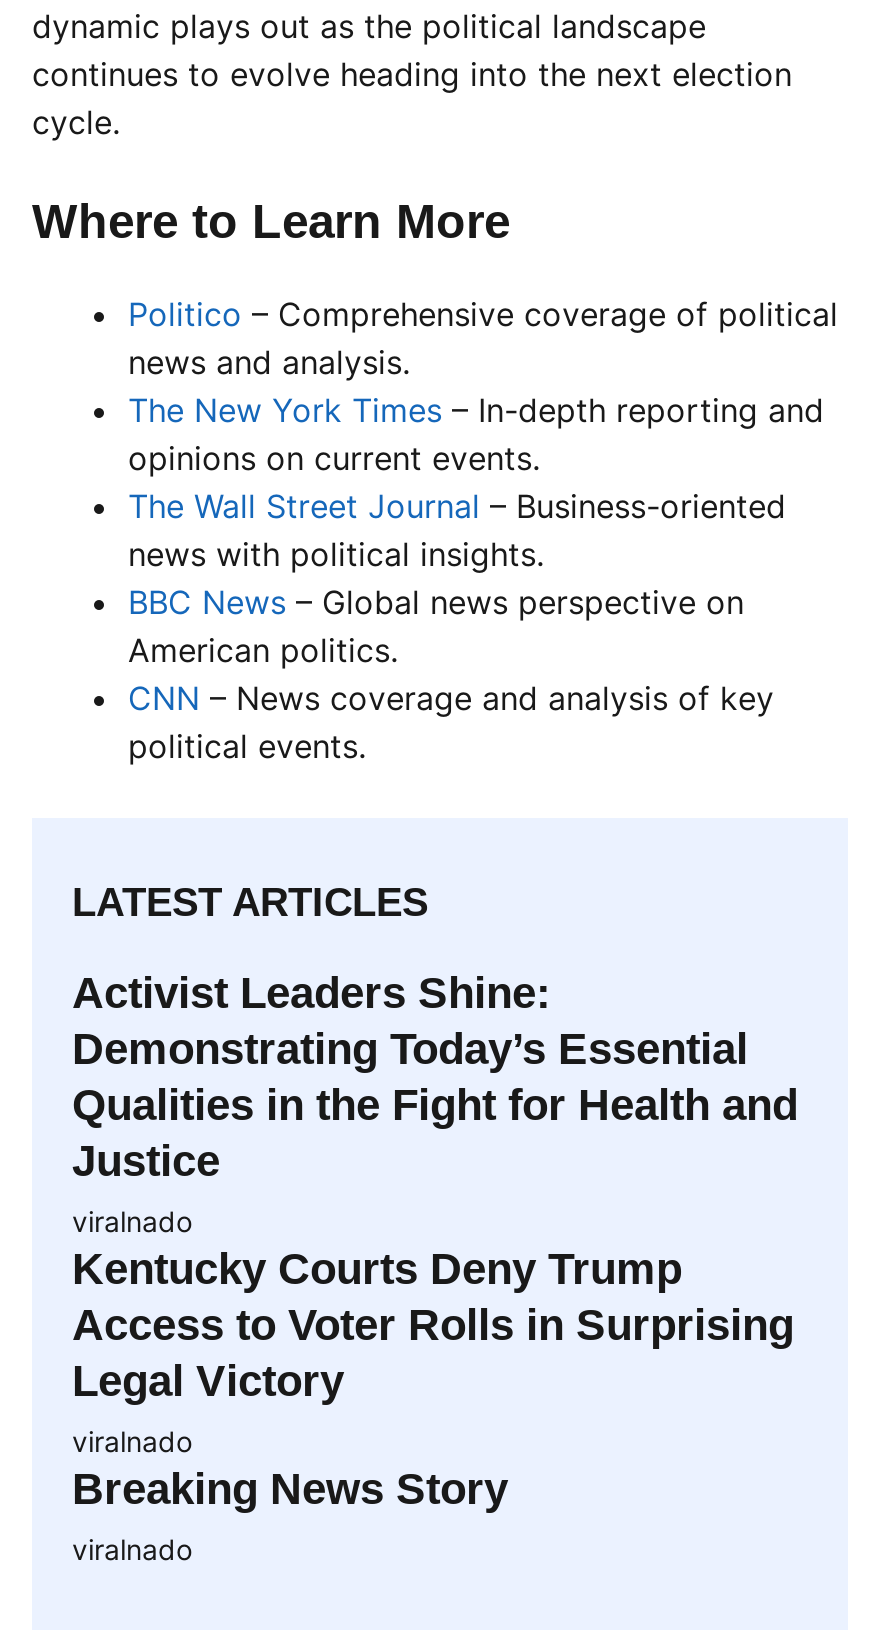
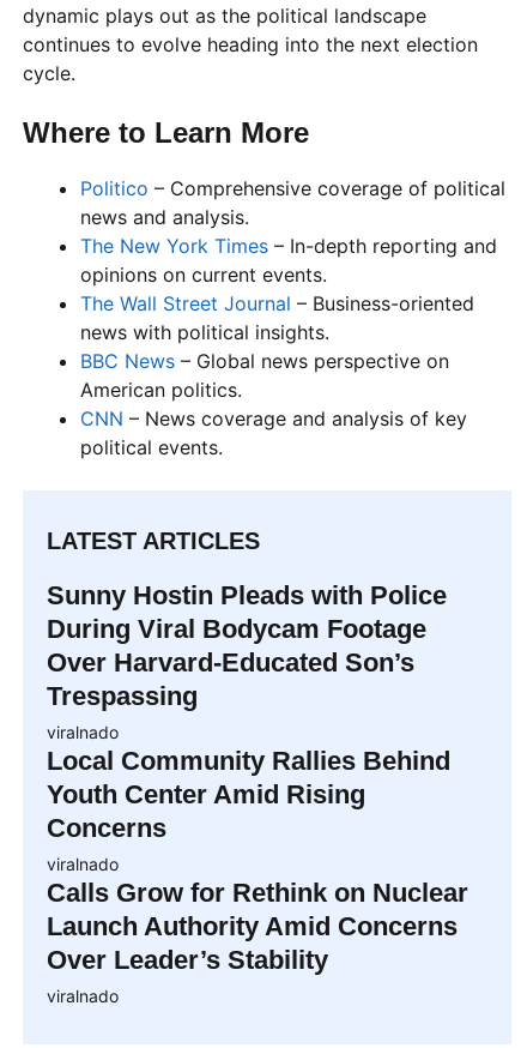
[72,968,798,1186] Activist Leaders Shine: | Demonstrating Today’s Essential | Qualities in the Fight for Health and | Justice -> [47,580,447,711] Sunny Hostin Pleads with Police | During Viral Bodycam Footage | Over Harvard-Educated Son’s | Trespassing
[72,1244,794,1406] Kentucky Courts Deny Trump | Access to Voter Rolls in Surprising | Legal Victory -> [47,746,450,843] Local Community Rallies Behind | Youth Center Amid Rising | Concerns
[72,1464,508,1514] Breaking News Story -> [47,878,468,975] Calls Grow for Rethink on Nuclear | Launch Authority Amid Concerns | Over Leader’s Stability

